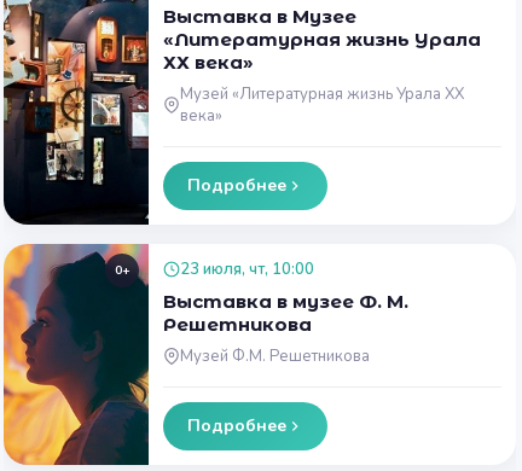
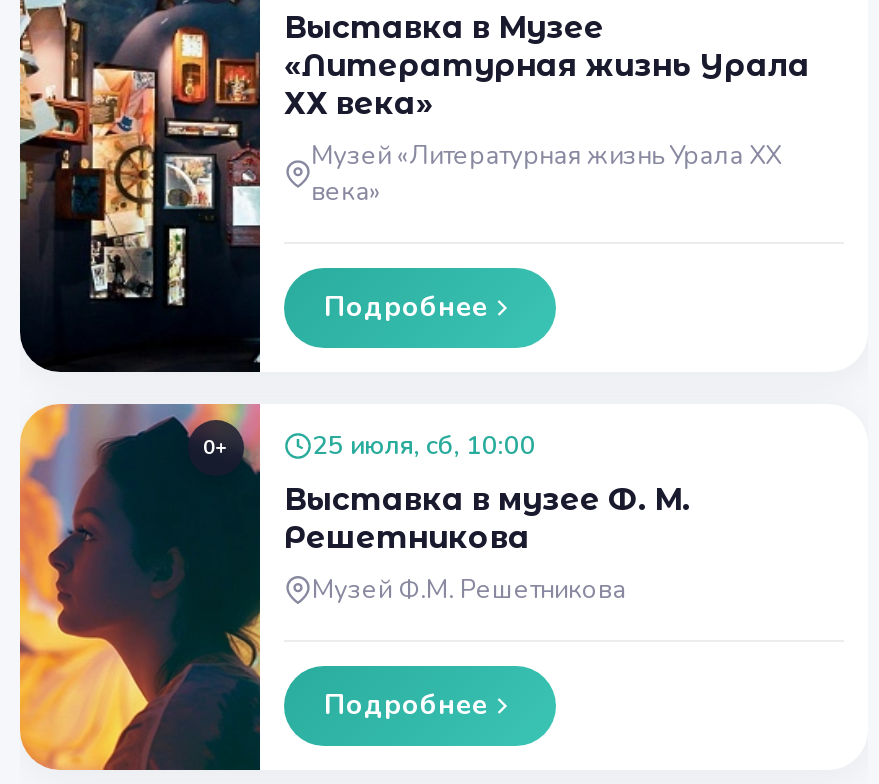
[180,258,314,280] 23 июля, чт, 10:00 -> [312,428,536,464] 25 июля, сб, 10:00

